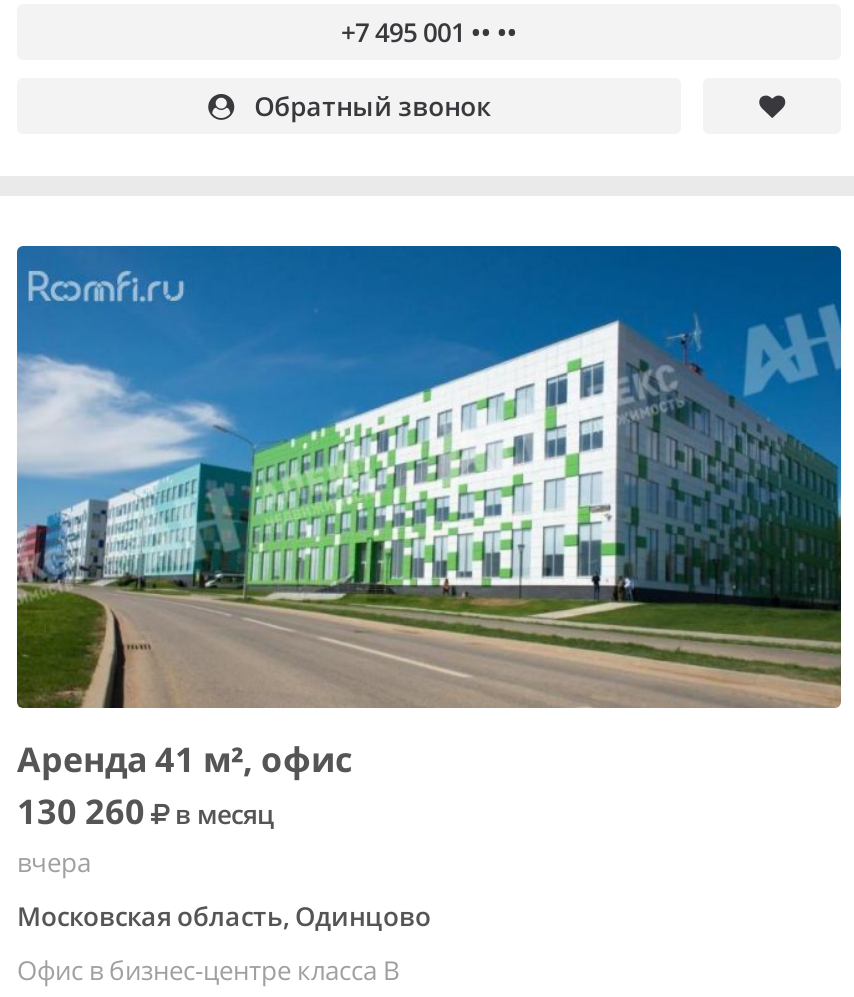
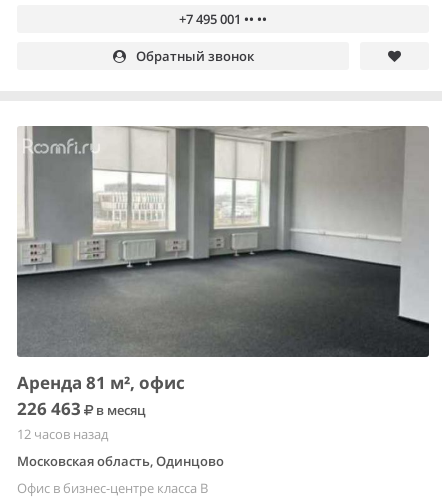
[15,244,843,782] [image] | Аренда 41 м², офис -> [16,125,430,394] [image] | Аренда 81 м², офис
[17,788,275,834] 130 260 в месяц -> [17,397,146,420] 226 463 в месяц
[17,844,91,880] вчера -> [17,425,108,443] 12 часов назад

